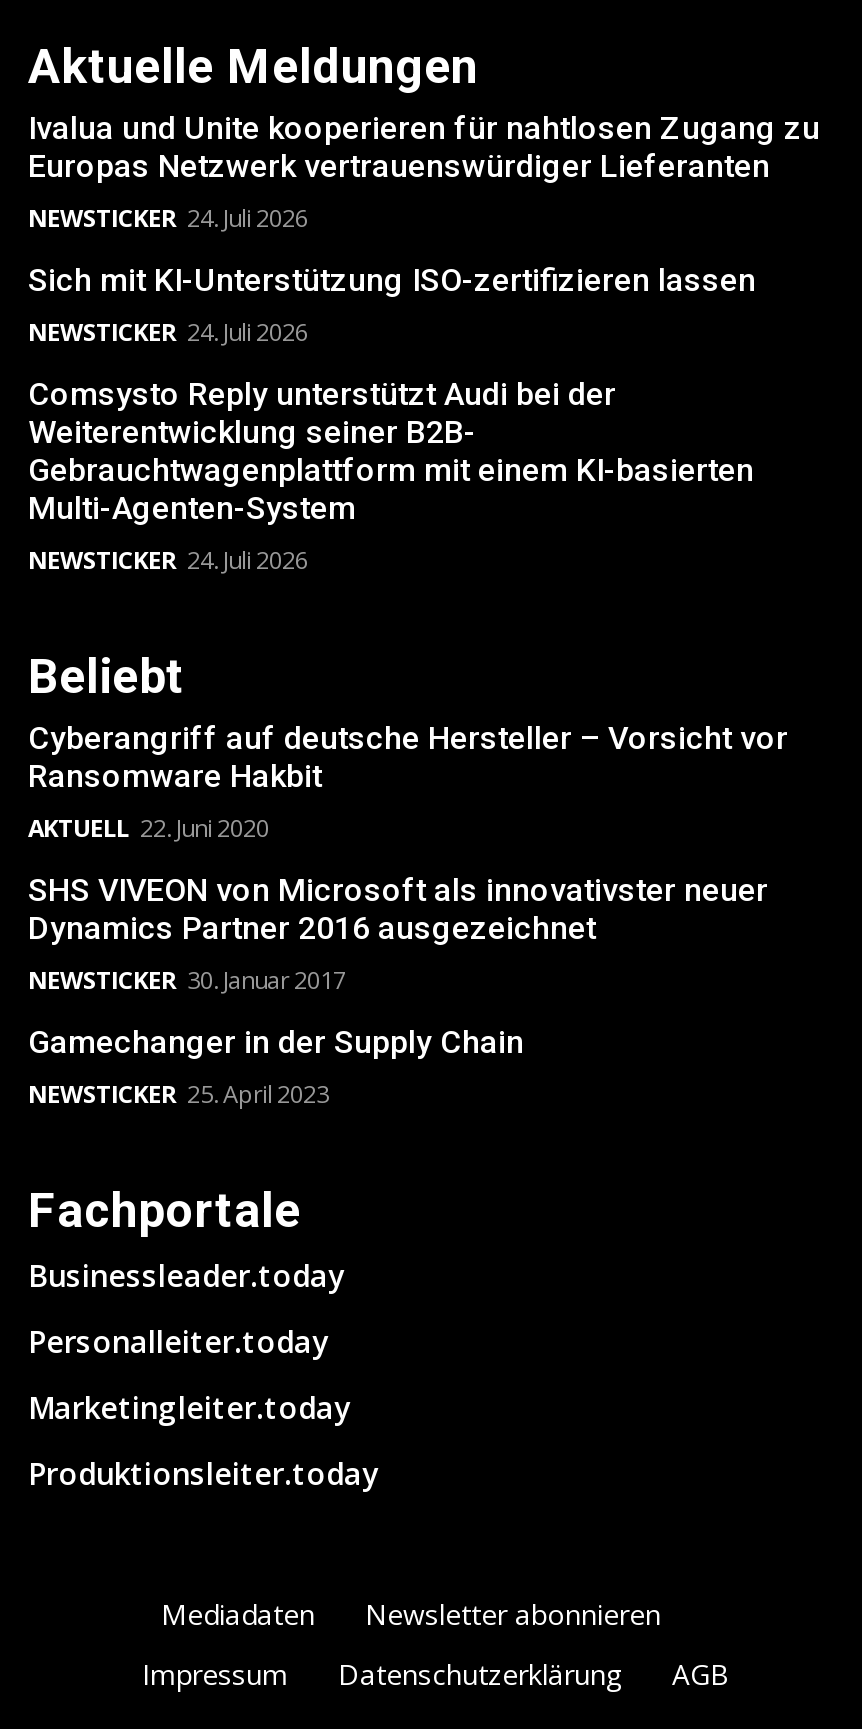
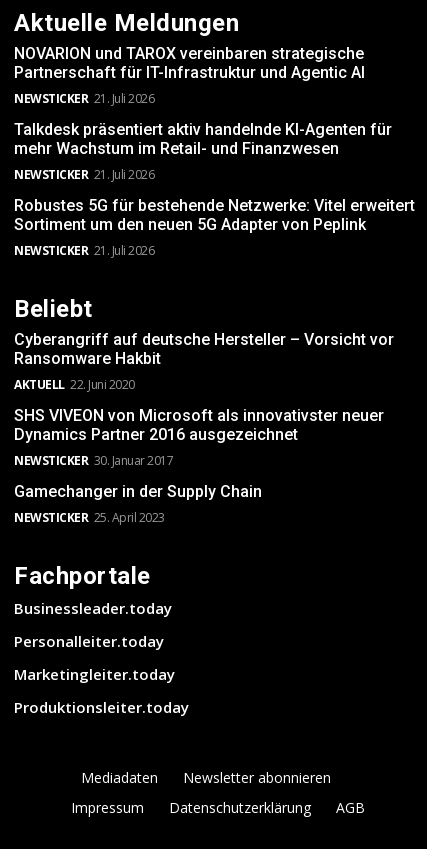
[28,108,820,234] Ivalua und Unite kooperieren für nahtlosen Zugang zu | Europas Netzwerk vertrauenswürdiger Lieferanten | NEWSTICKER 24. Juli 2026 -> [14,44,365,107] NOVARION und TAROX vereinbaren strategische | Partnerschaft für IT-Infrastruktur und Agentic AI | NEWSTICKER 21. Juli 2026
[28,260,756,348] Sich mit KI-Unterstützung ISO-zertifizieren lassen | NEWSTICKER 24. Juli 2026 -> [14,120,392,183] Talkdesk präsentiert aktiv handelnde KI-Agenten für | mehr Wachstum im Retail- und Finanzwesen | NEWSTICKER 21. Juli 2026
[28,374,754,576] Comsysto Reply unterstützt Audi bei der | Weiterentwicklung seiner B2B- | Gebrauchtwagenplattform mit einem KI-basierten | Multi-Agenten-System | NEWSTICKER 24. Juli 2026 -> [14,196,415,259] Robustes 5G für bestehende Netzwerke: Vitel erweitert | Sortiment um den neuen 5G Adapter von Peplink | NEWSTICKER 21. Juli 2026

